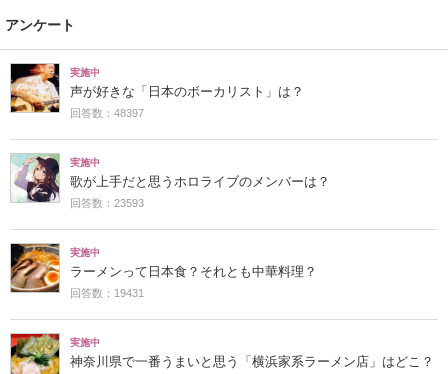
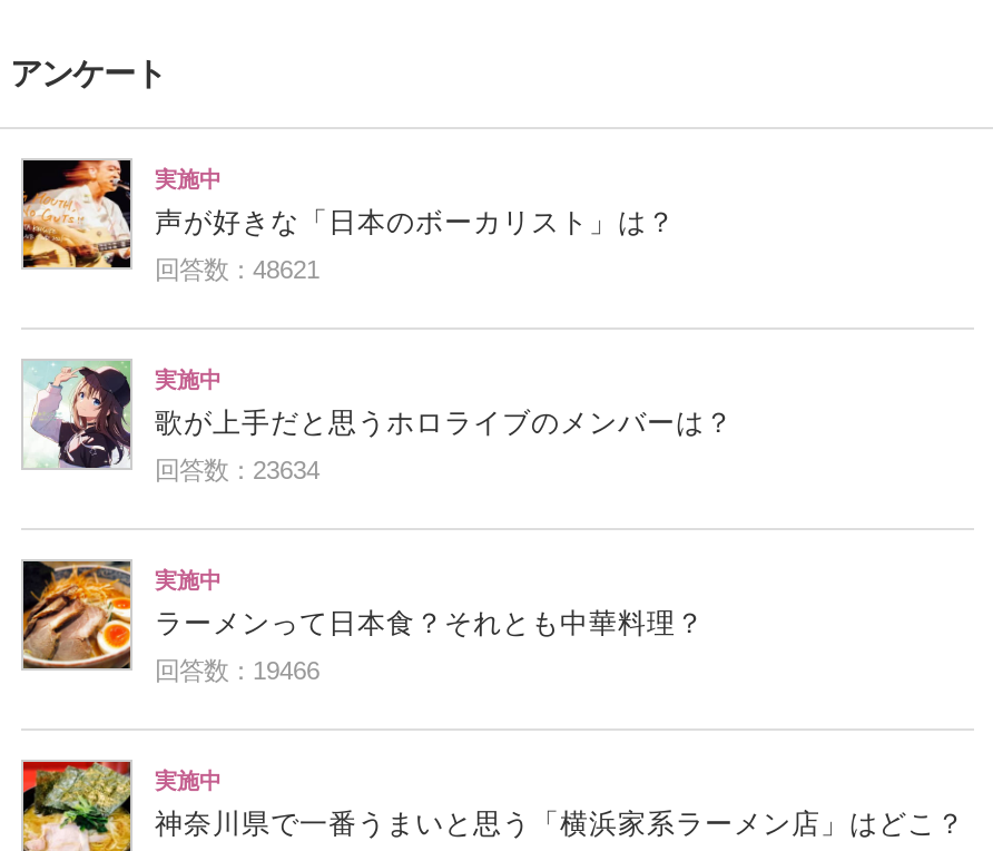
[70,107,144,119] 回答数：48397 -> [155,256,319,283] 回答数：48621
[70,197,144,209] 回答数：23593 -> [155,456,319,483] 回答数：23634
[70,287,144,299] 回答数：19431 -> [155,657,319,684] 回答数：19466

